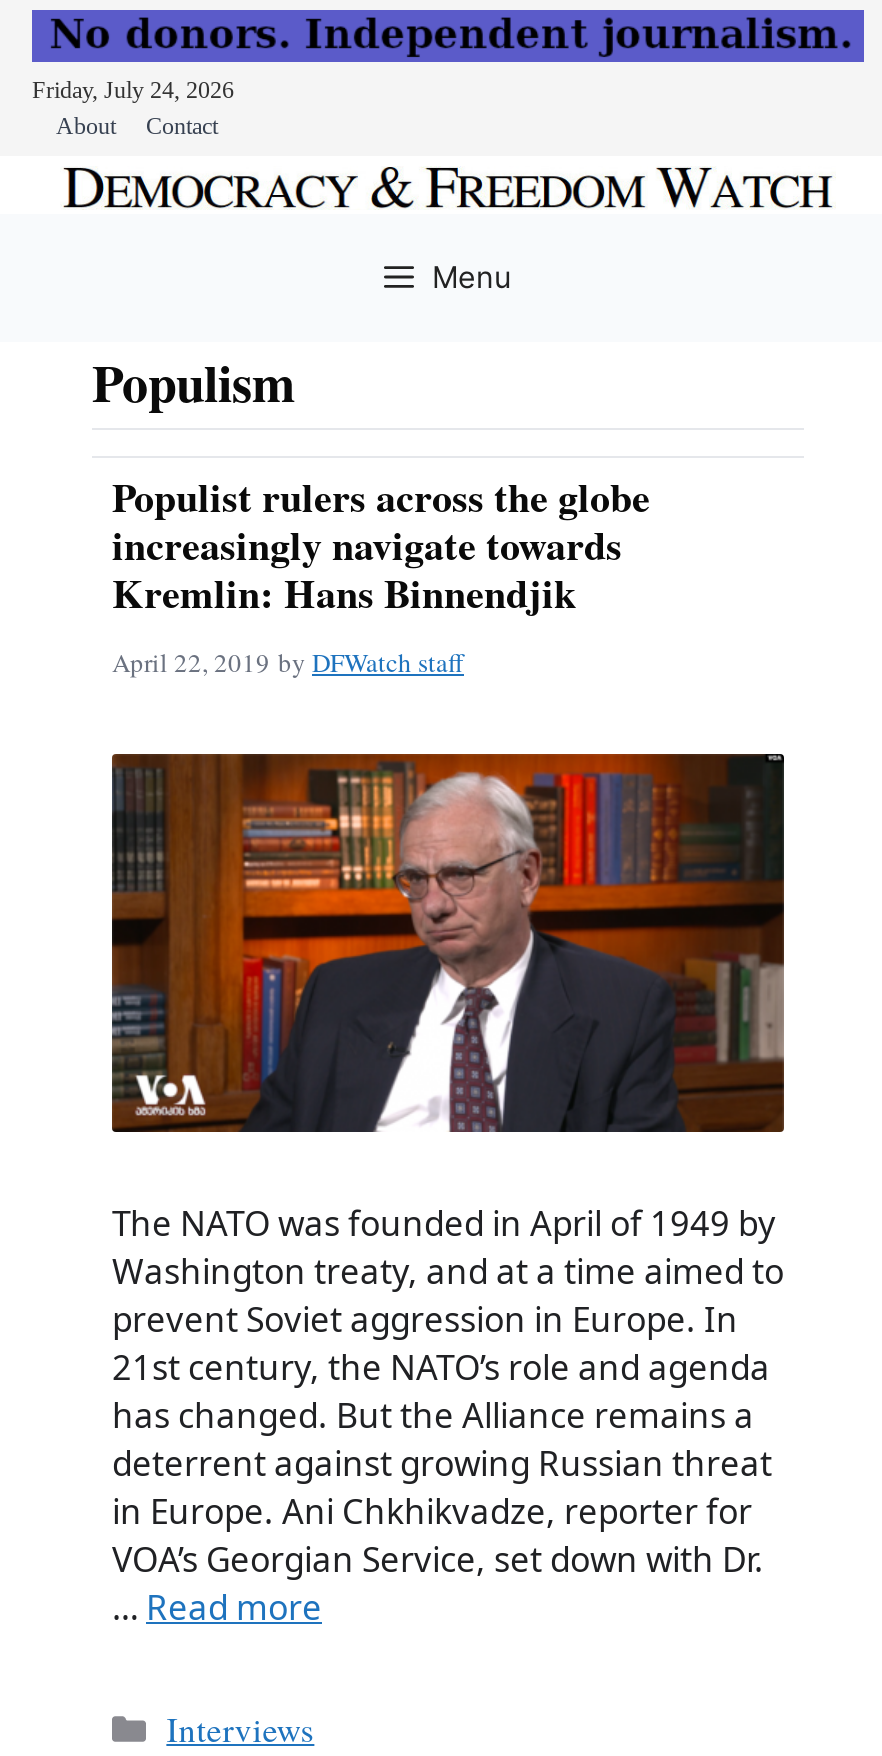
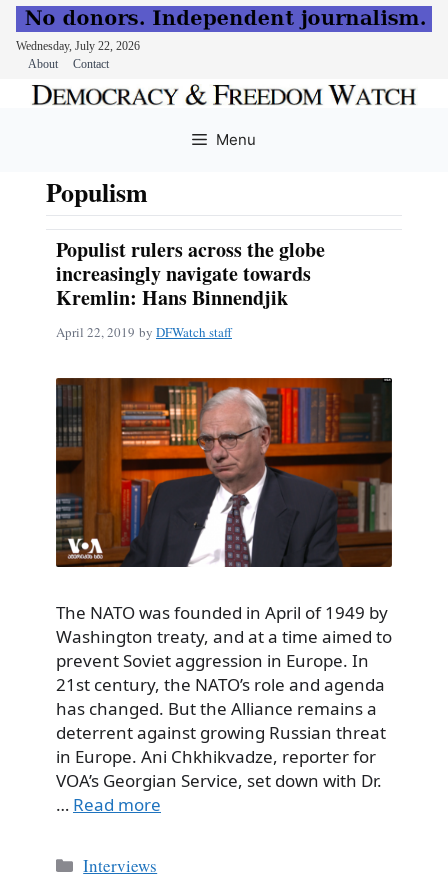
[32,76,234,104] Friday, July 24, 2026 -> [16,39,140,53] Wednesday, July 22, 2026

